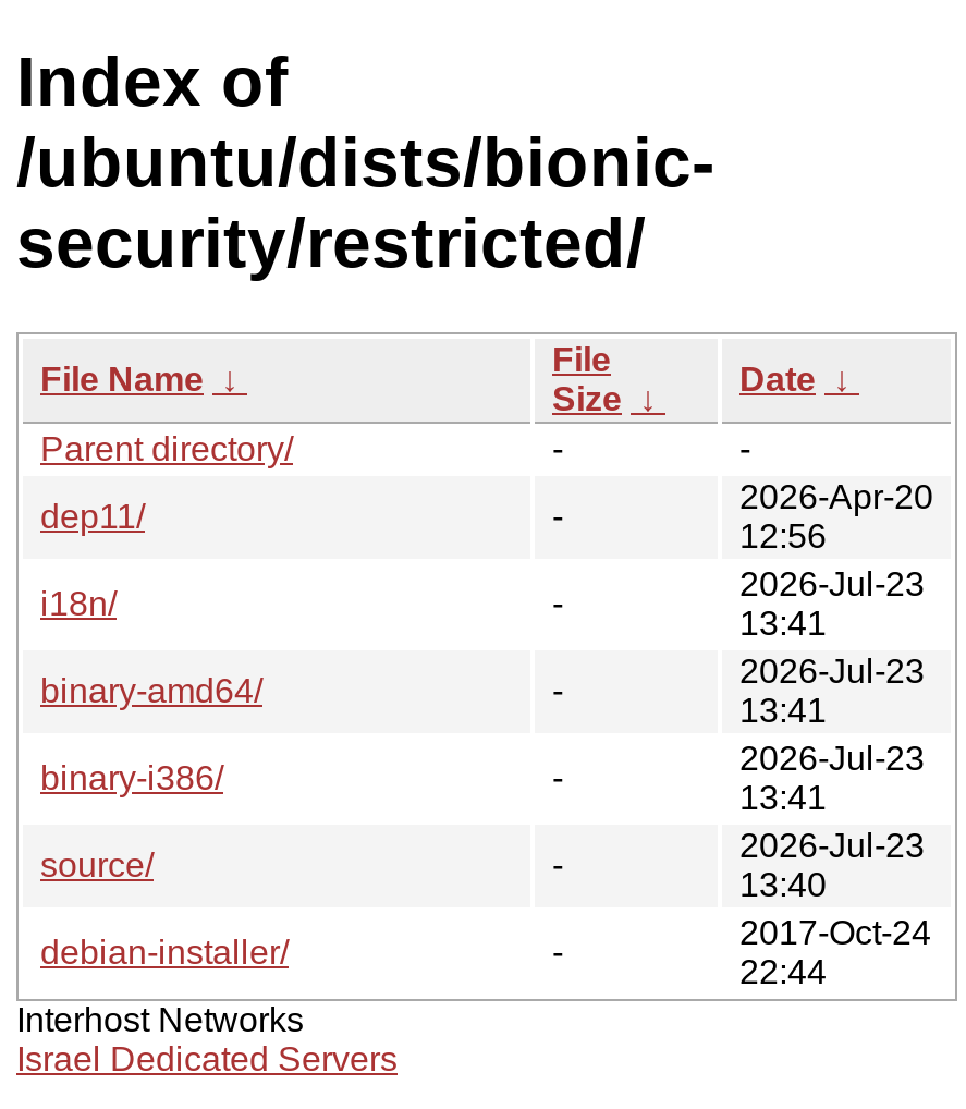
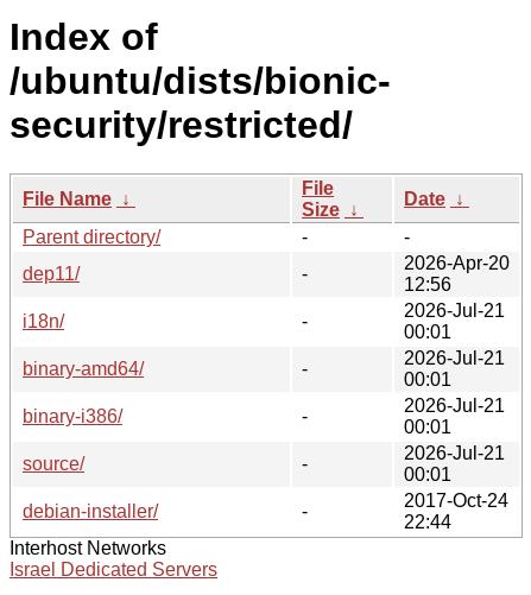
[739,565,925,641] 2026-Jul-23 | 13:41 -> [404,300,505,342] 2026-Jul-21 | 00:01
[739,652,925,729] 2026-Jul-23 | 13:41 -> [404,348,505,389] 2026-Jul-21 | 00:01
[739,739,925,816] 2026-Jul-23 | 13:41 -> [404,395,505,437] 2026-Jul-21 | 00:01
[739,827,925,903] 2026-Jul-23 | 13:40 -> [404,443,505,484] 2026-Jul-21 | 00:01

